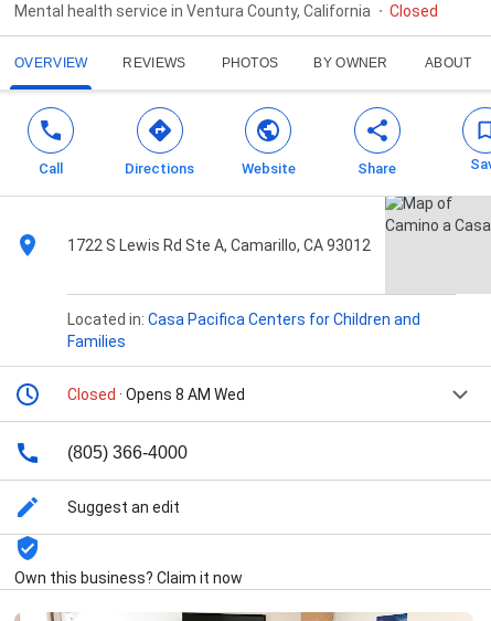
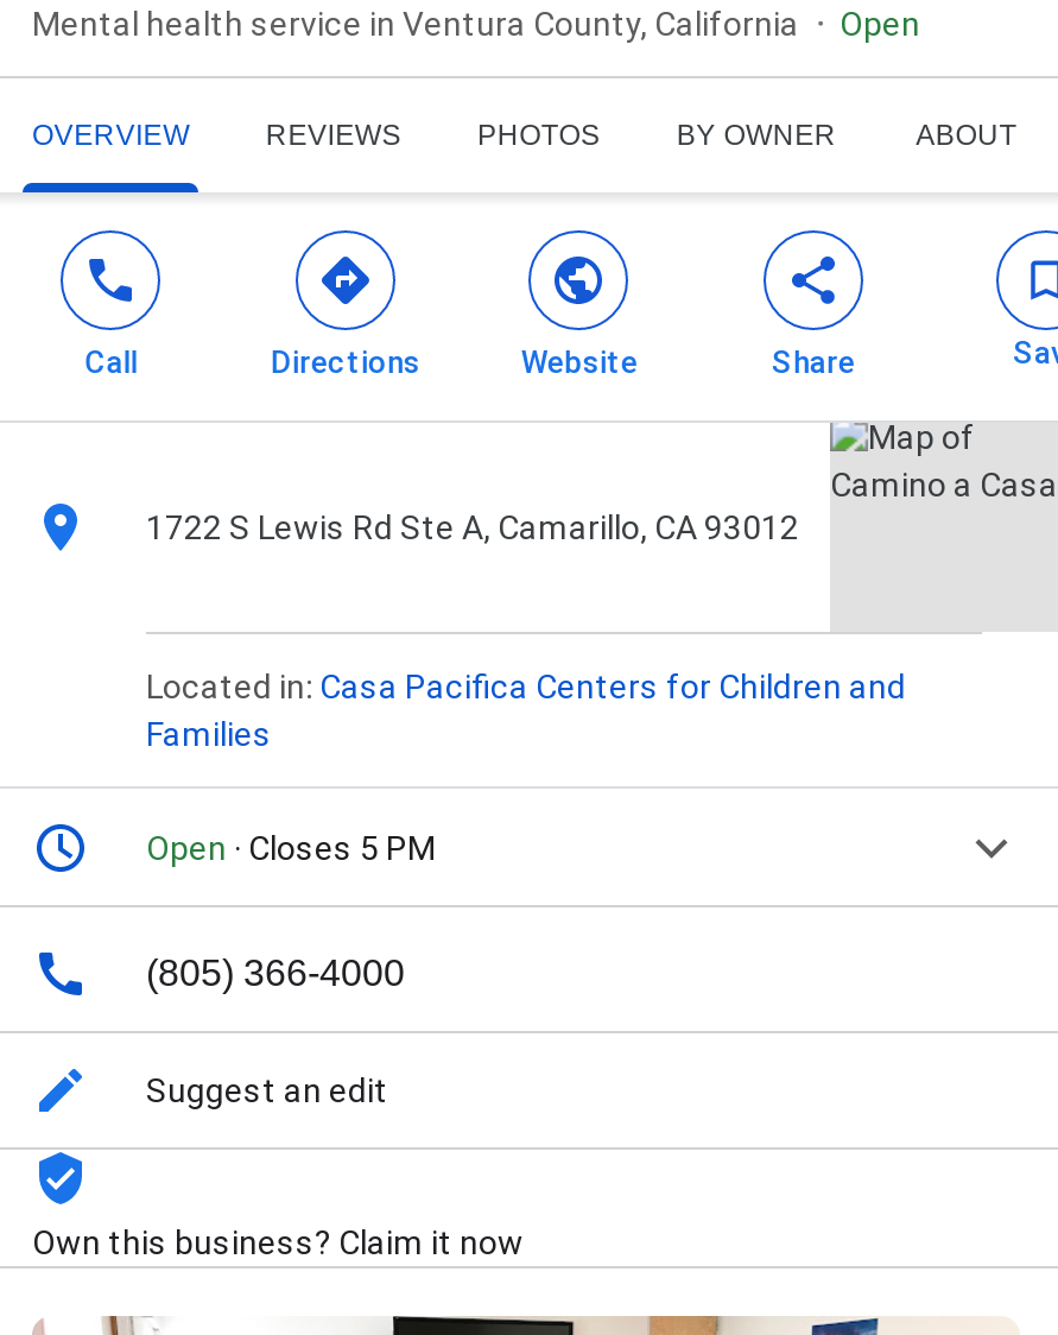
[389,2,438,20] Closed -> [840,5,920,43] Open
[67,386,245,404] Closed · Opens 8 AM Wed -> [146,830,436,868] Open · Closes 5 PM

